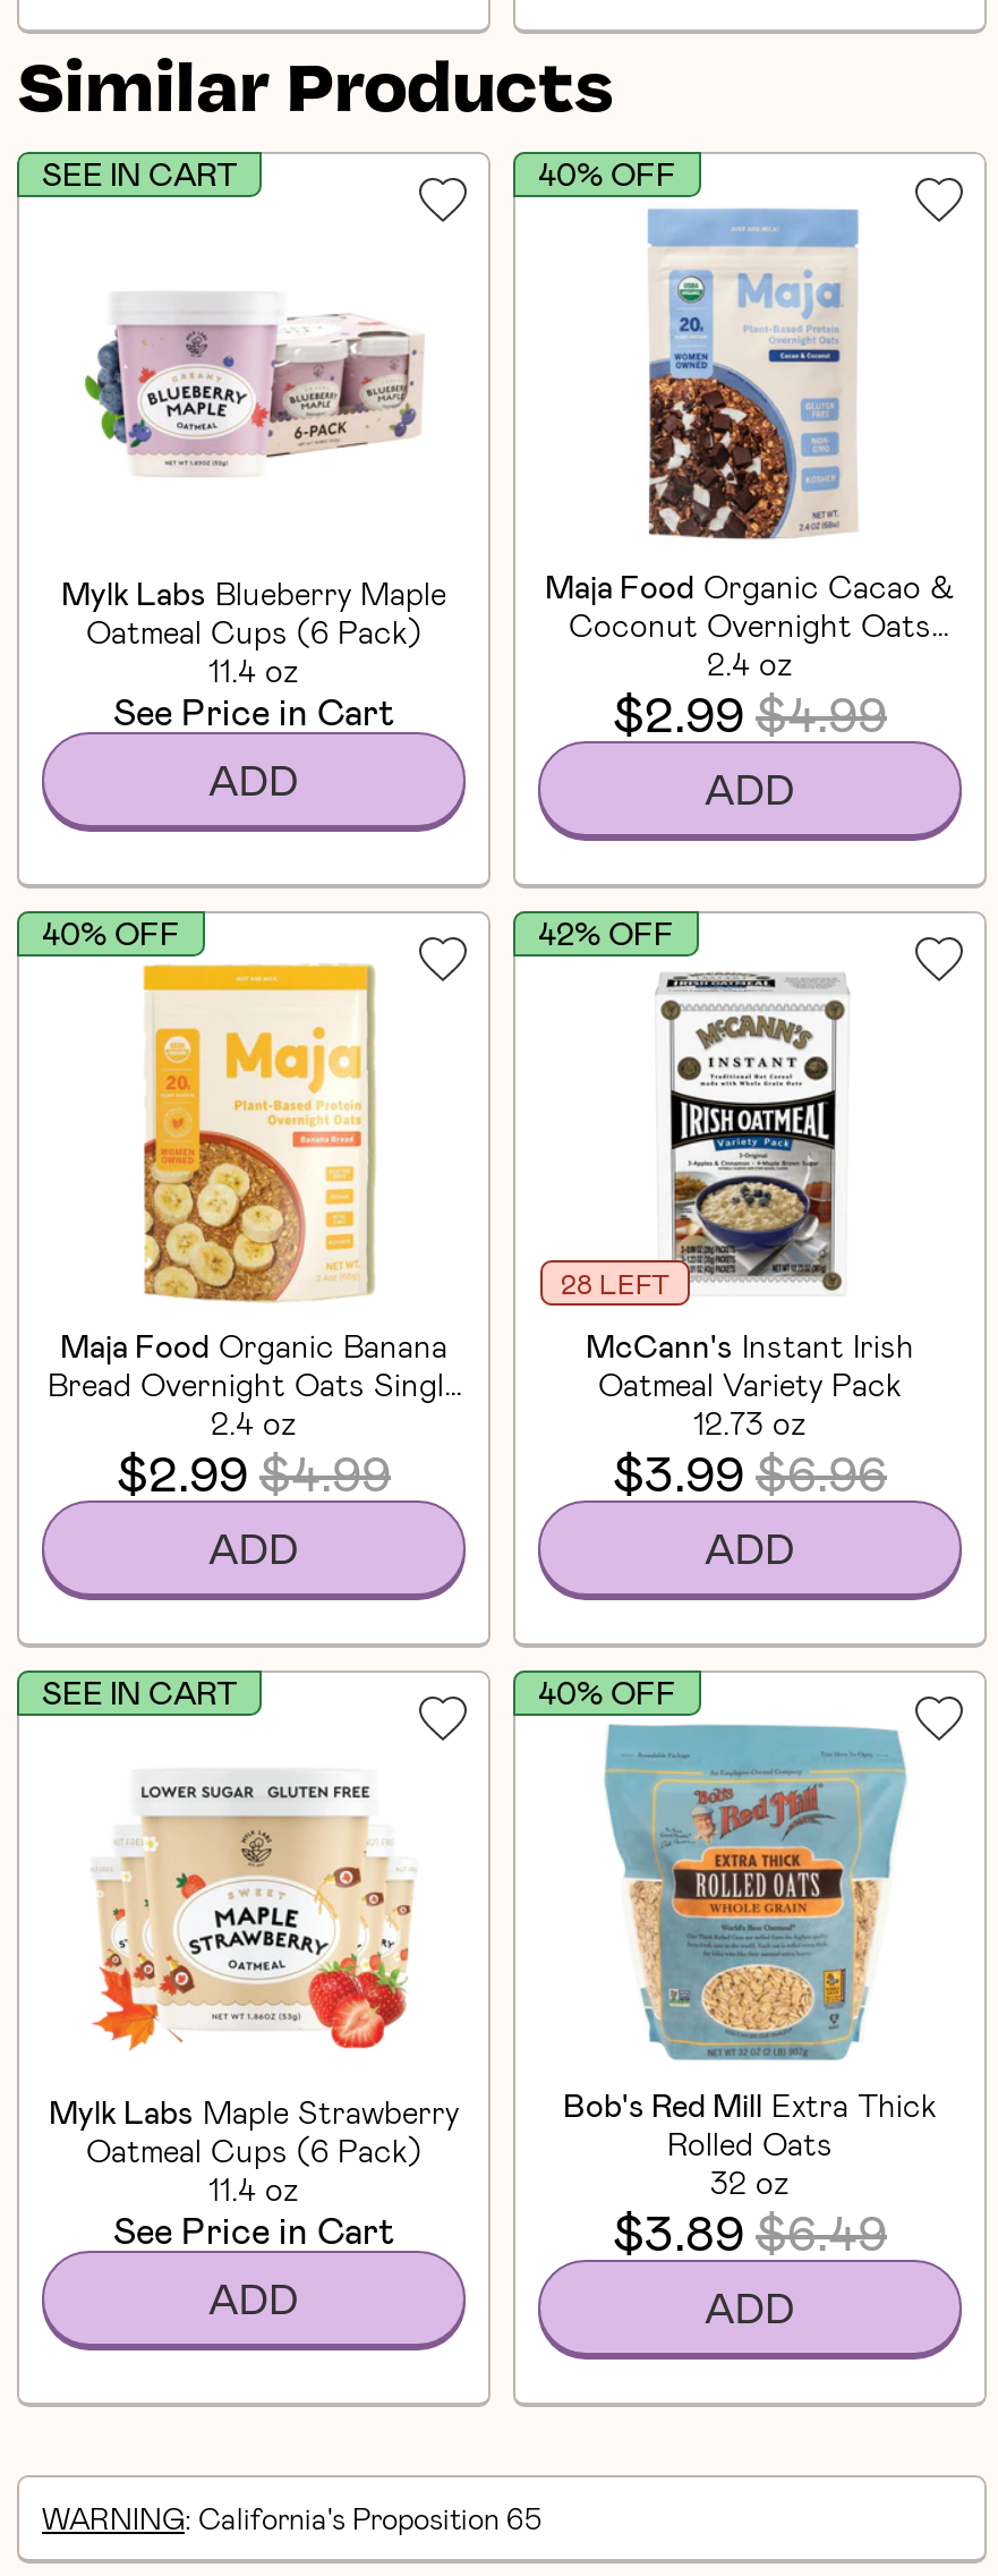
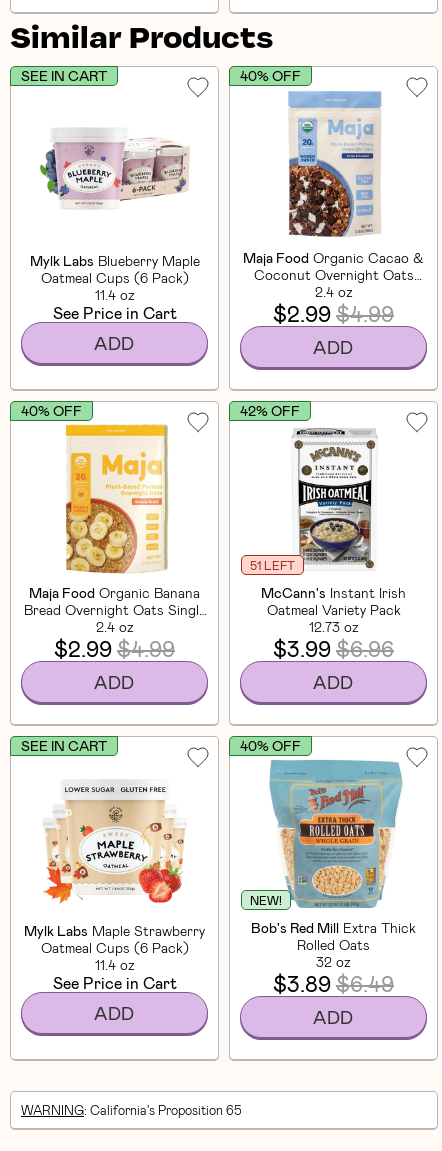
[561,1266,669,1298] 28 LEFT -> [250,557,295,571] 51 LEFT
none -> [250,892,282,906] NEW!

